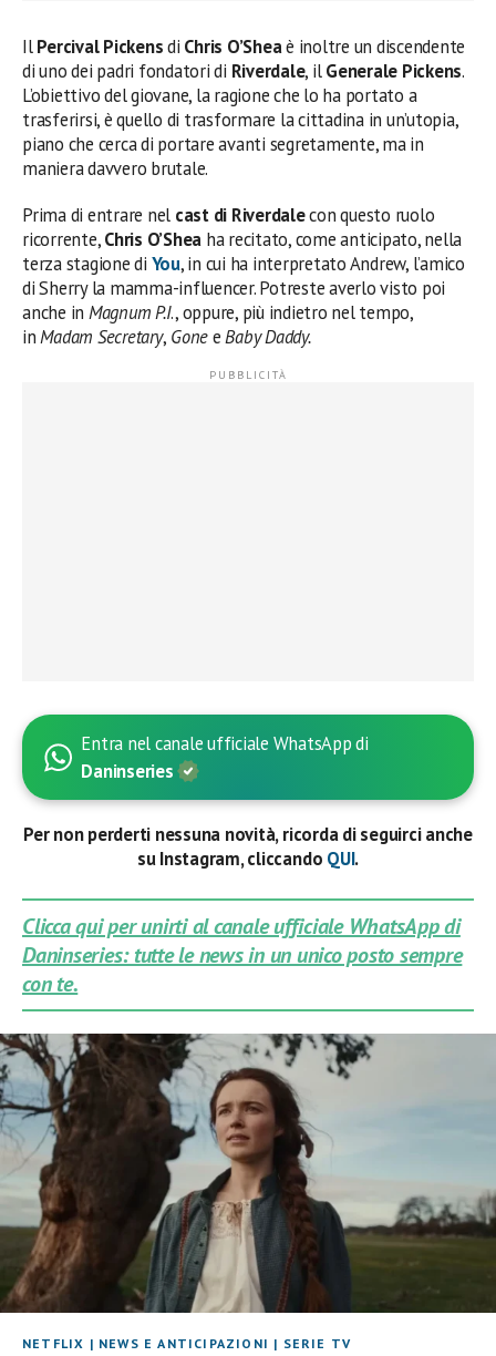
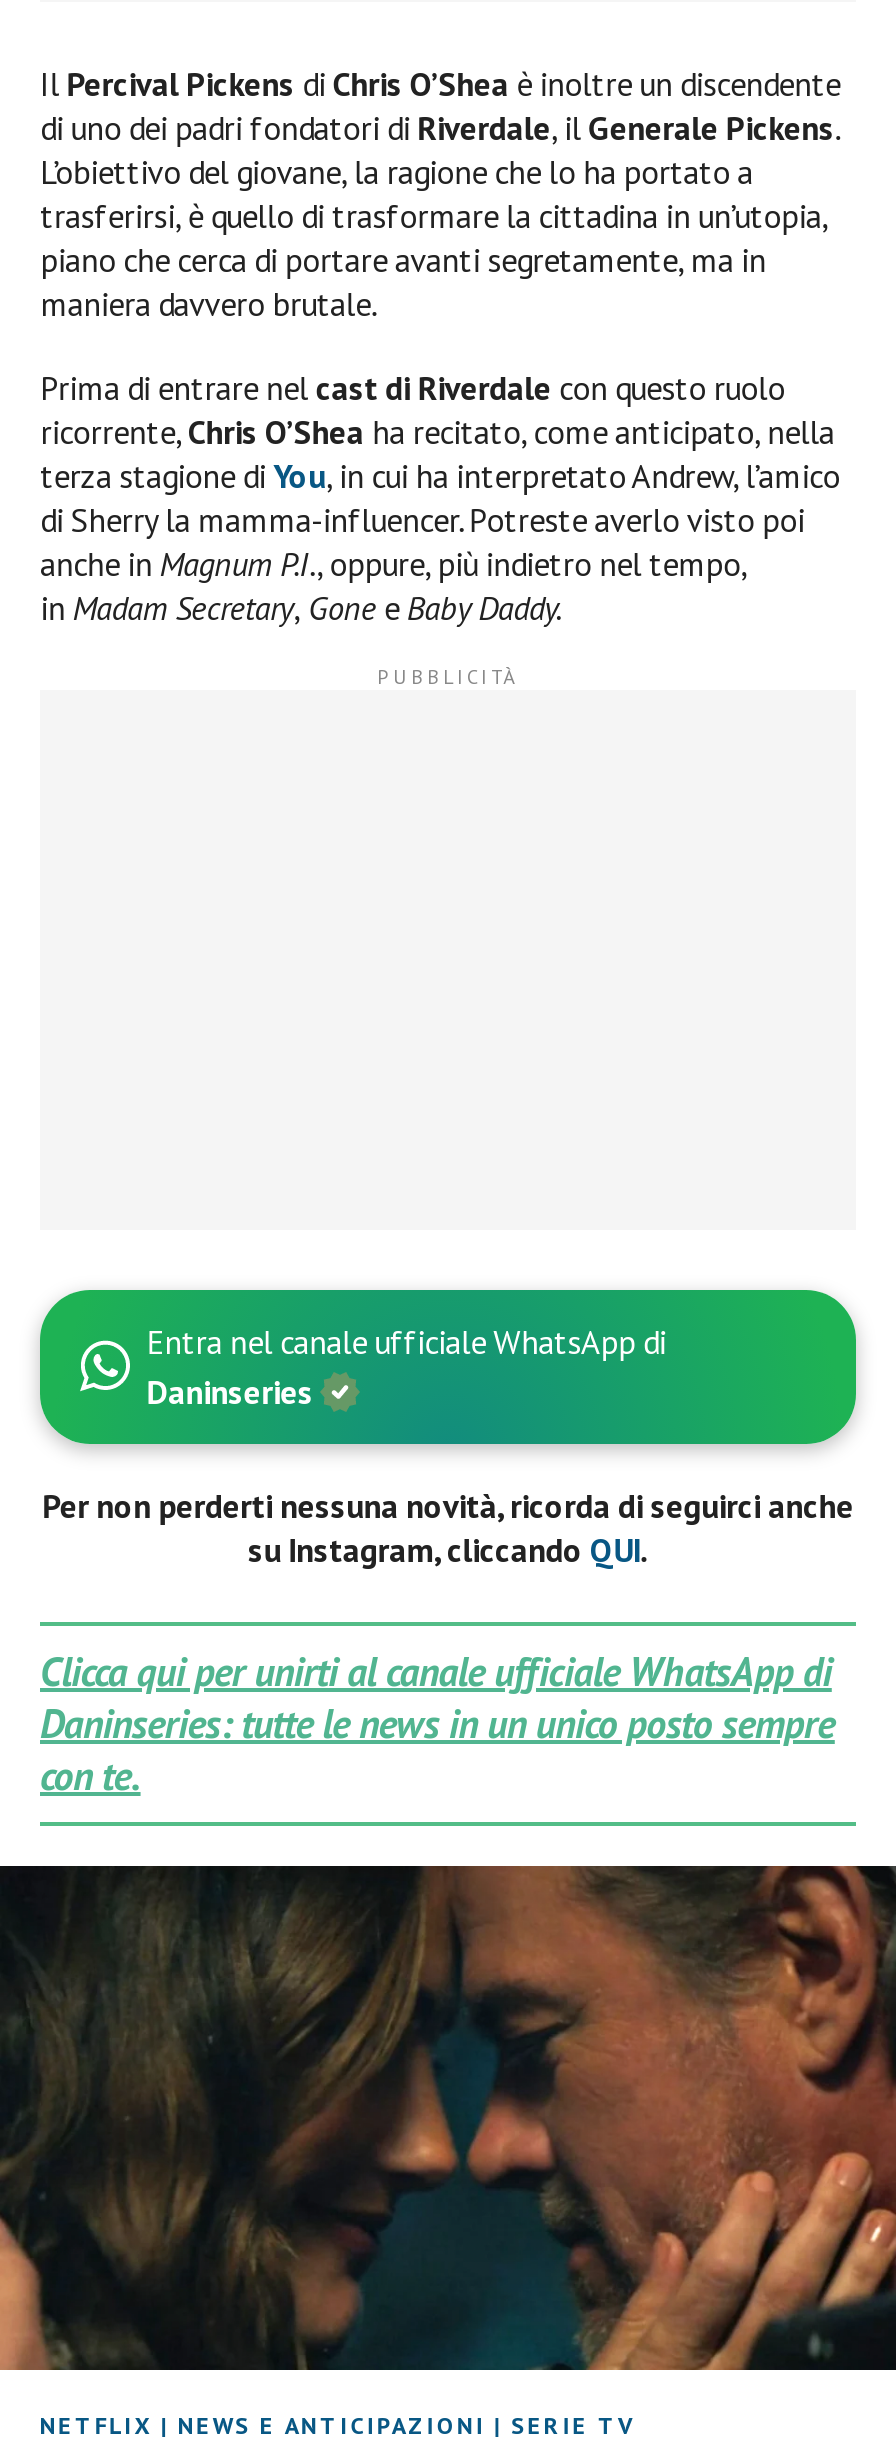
[3,1033,493,1314] [image] -> [6,1864,890,2372] [image]

